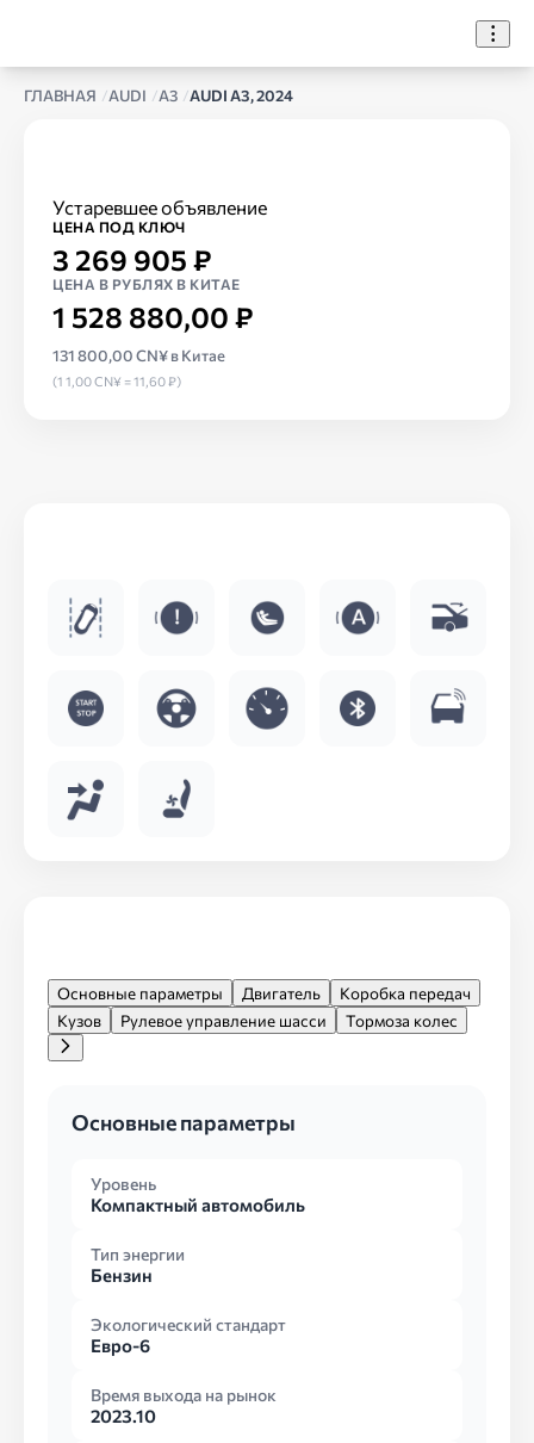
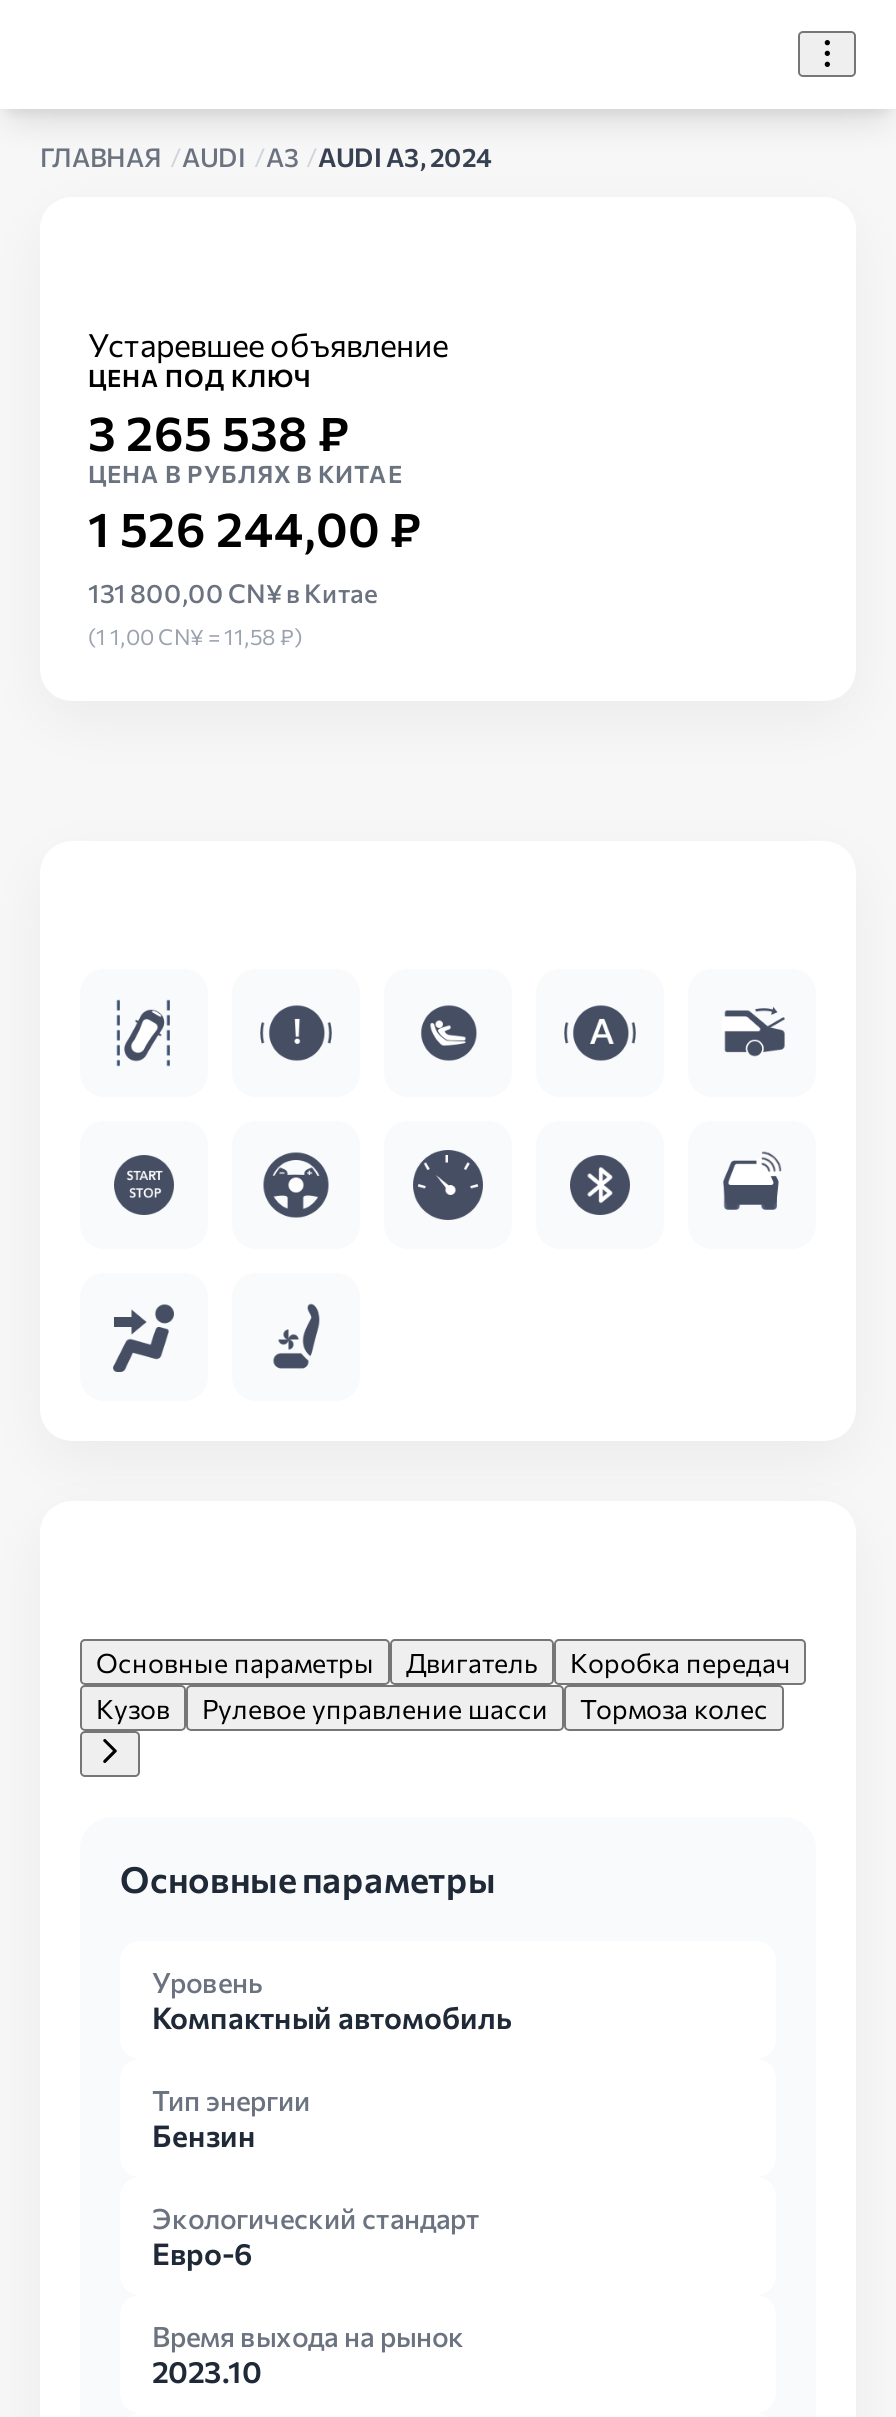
[52,242,212,277] 3 269 905 ₽ -> [88,403,350,461] 3 265 538 ₽
[52,299,254,334] 1 528 880,00 ₽ -> [88,499,422,557] 1 526 244,00 ₽
[52,373,181,389] (1 1,00 CN¥ = 11,60 ₽) -> [88,623,302,649] (1 1,00 CN¥ = 11,58 ₽)

